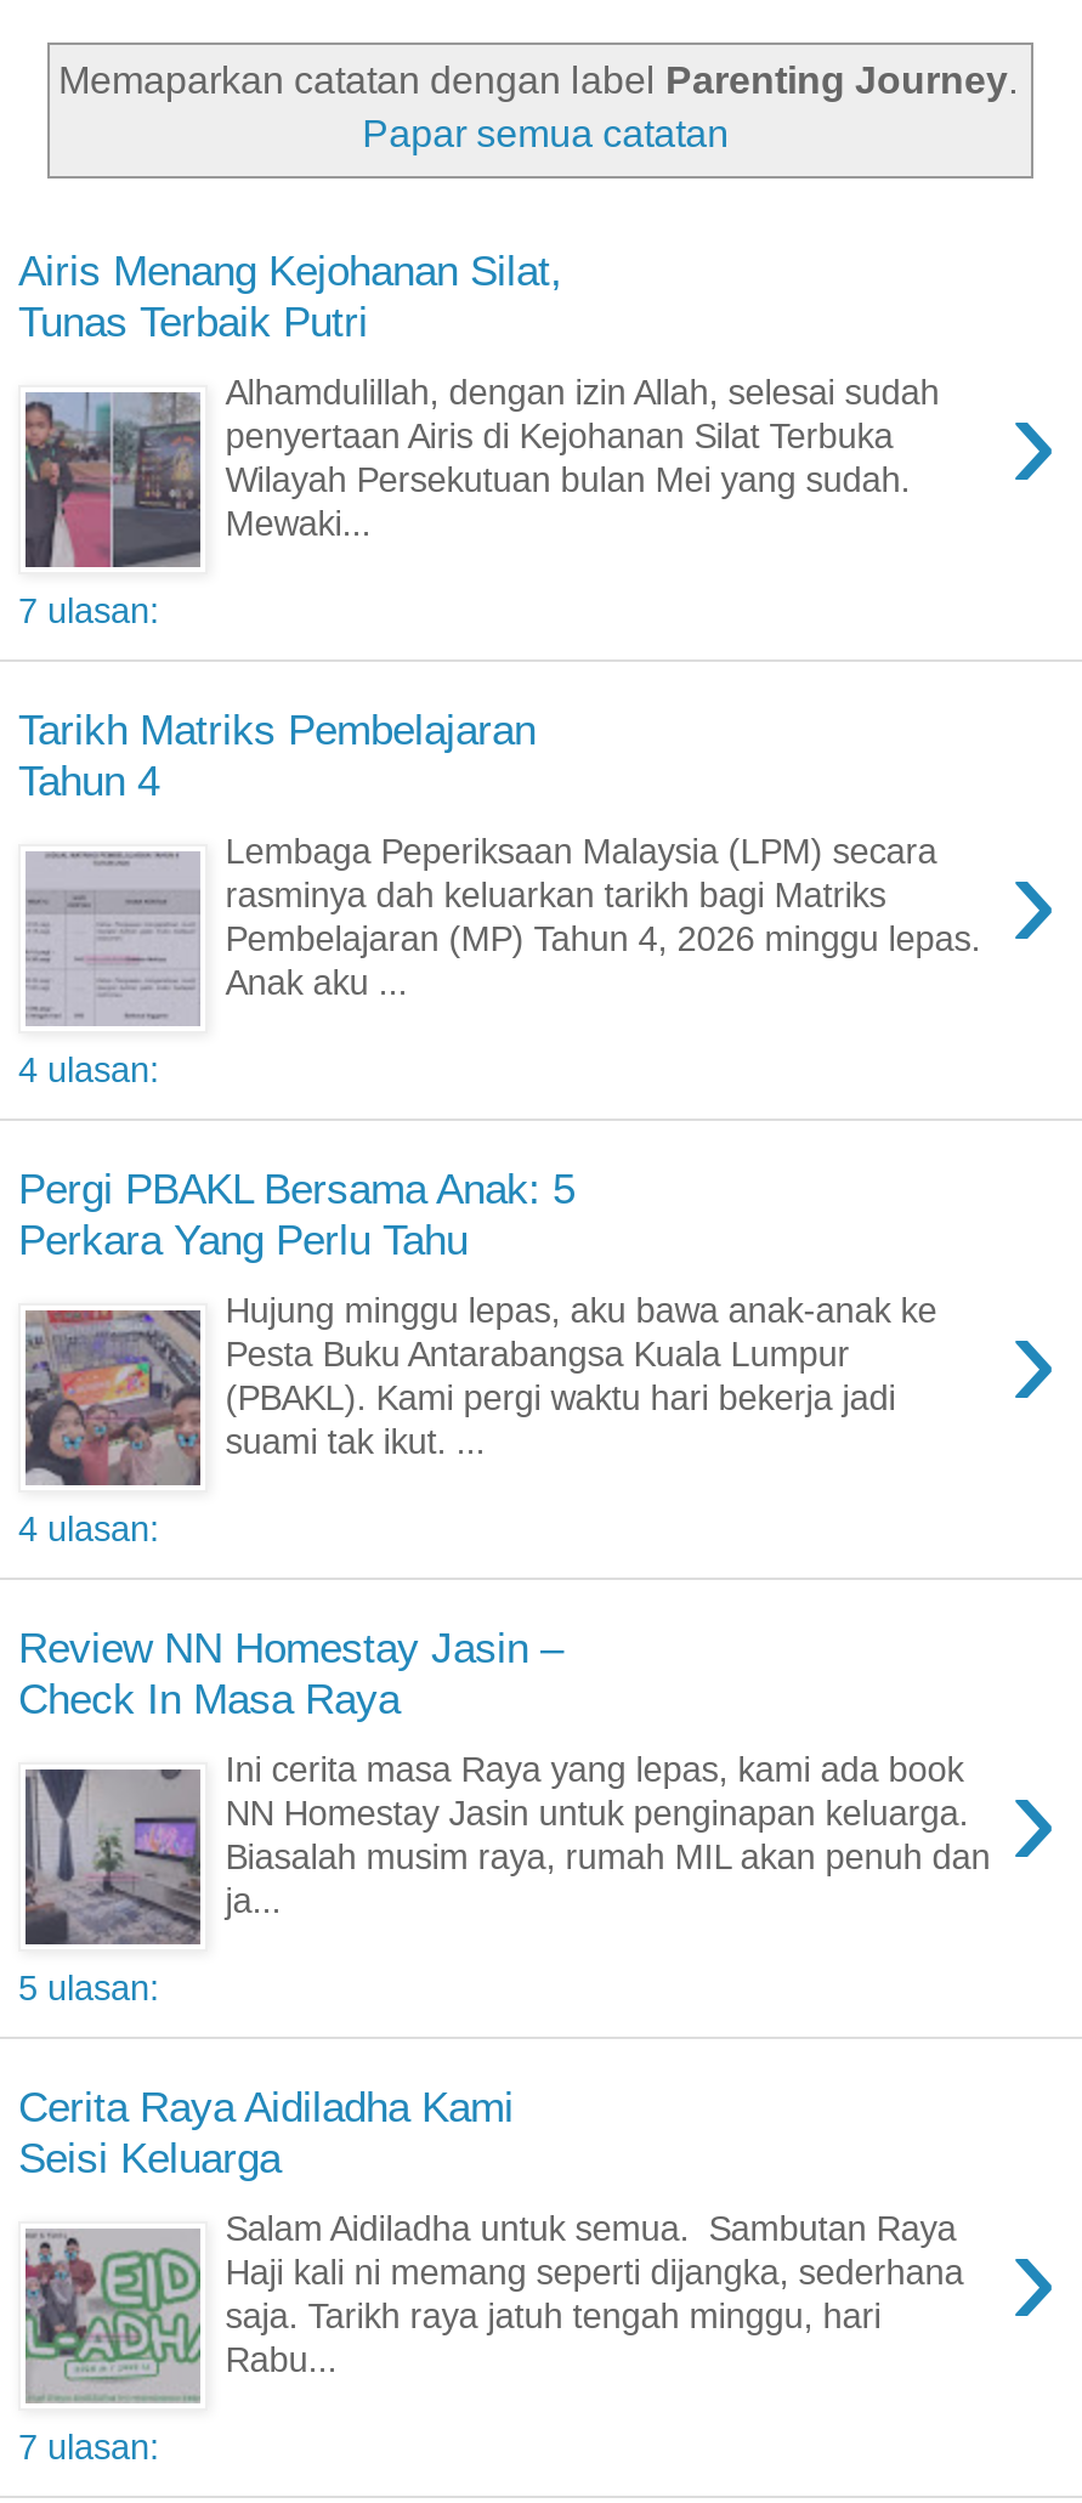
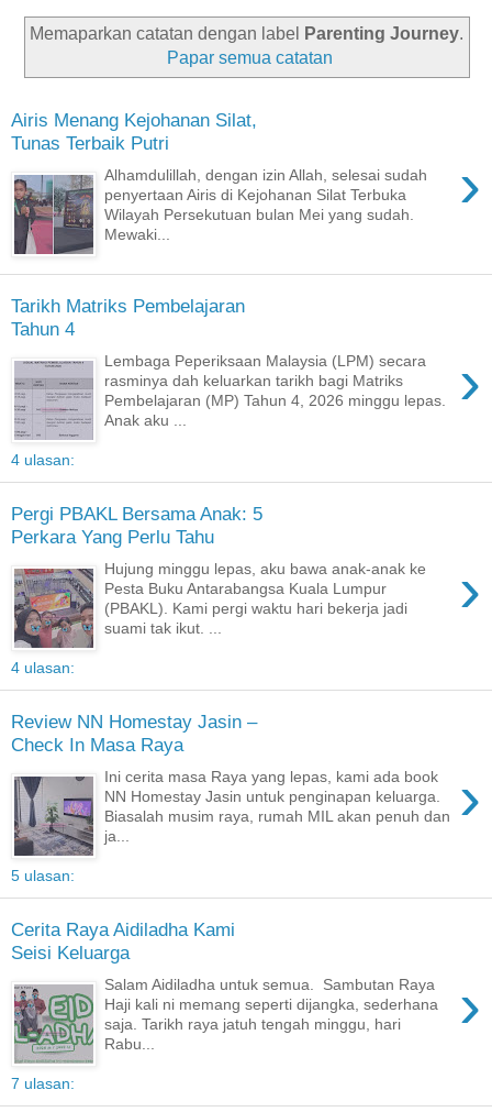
[18,590,159,629] 7 ulasan: -> none

